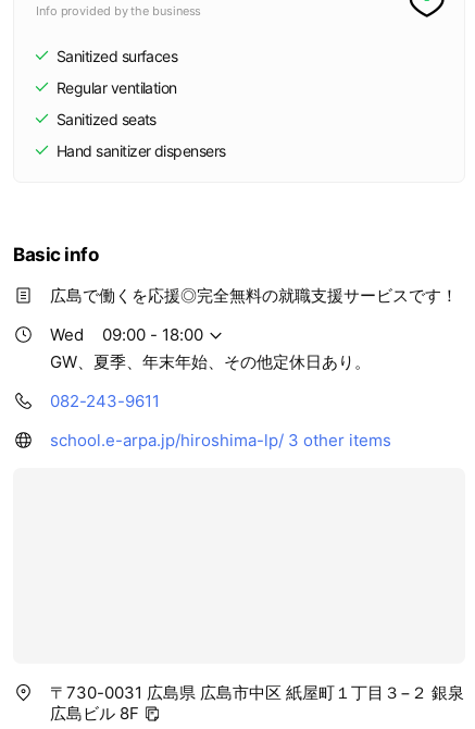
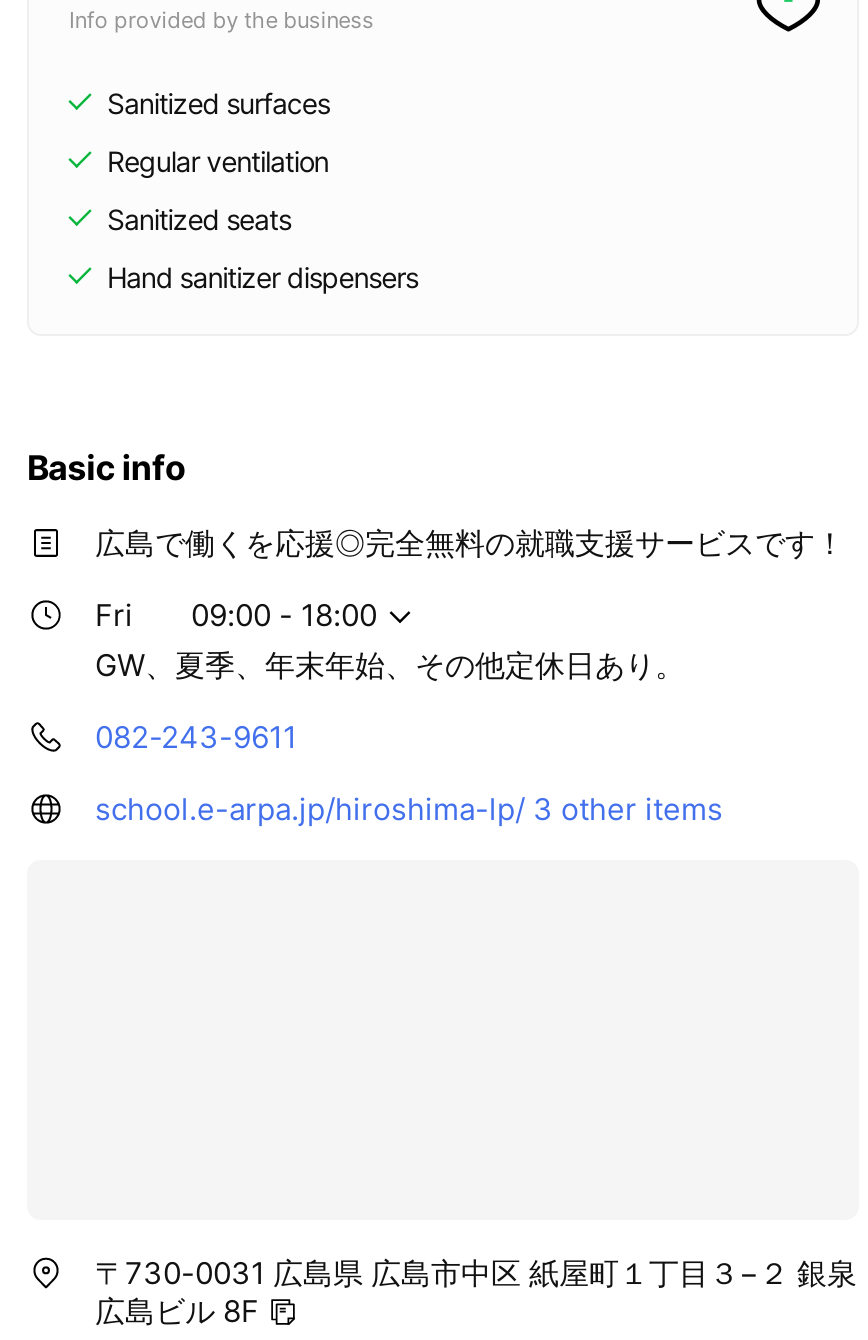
[50,324,84,345] Wed -> [95,596,133,634] Fri

